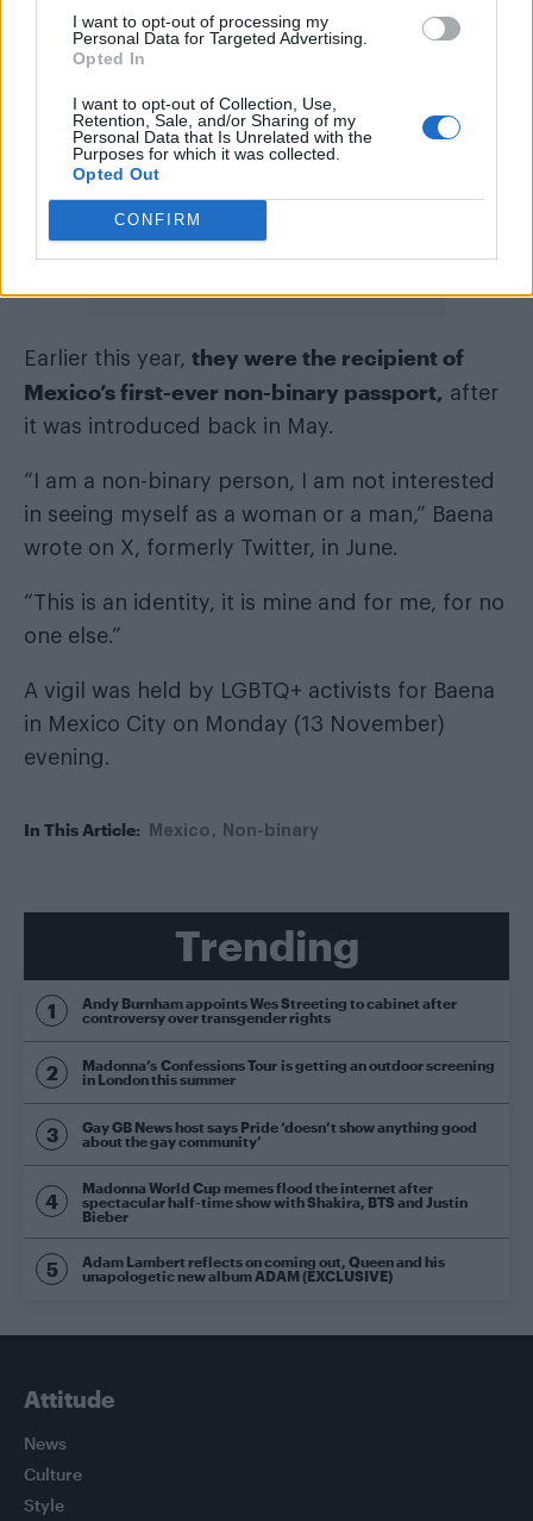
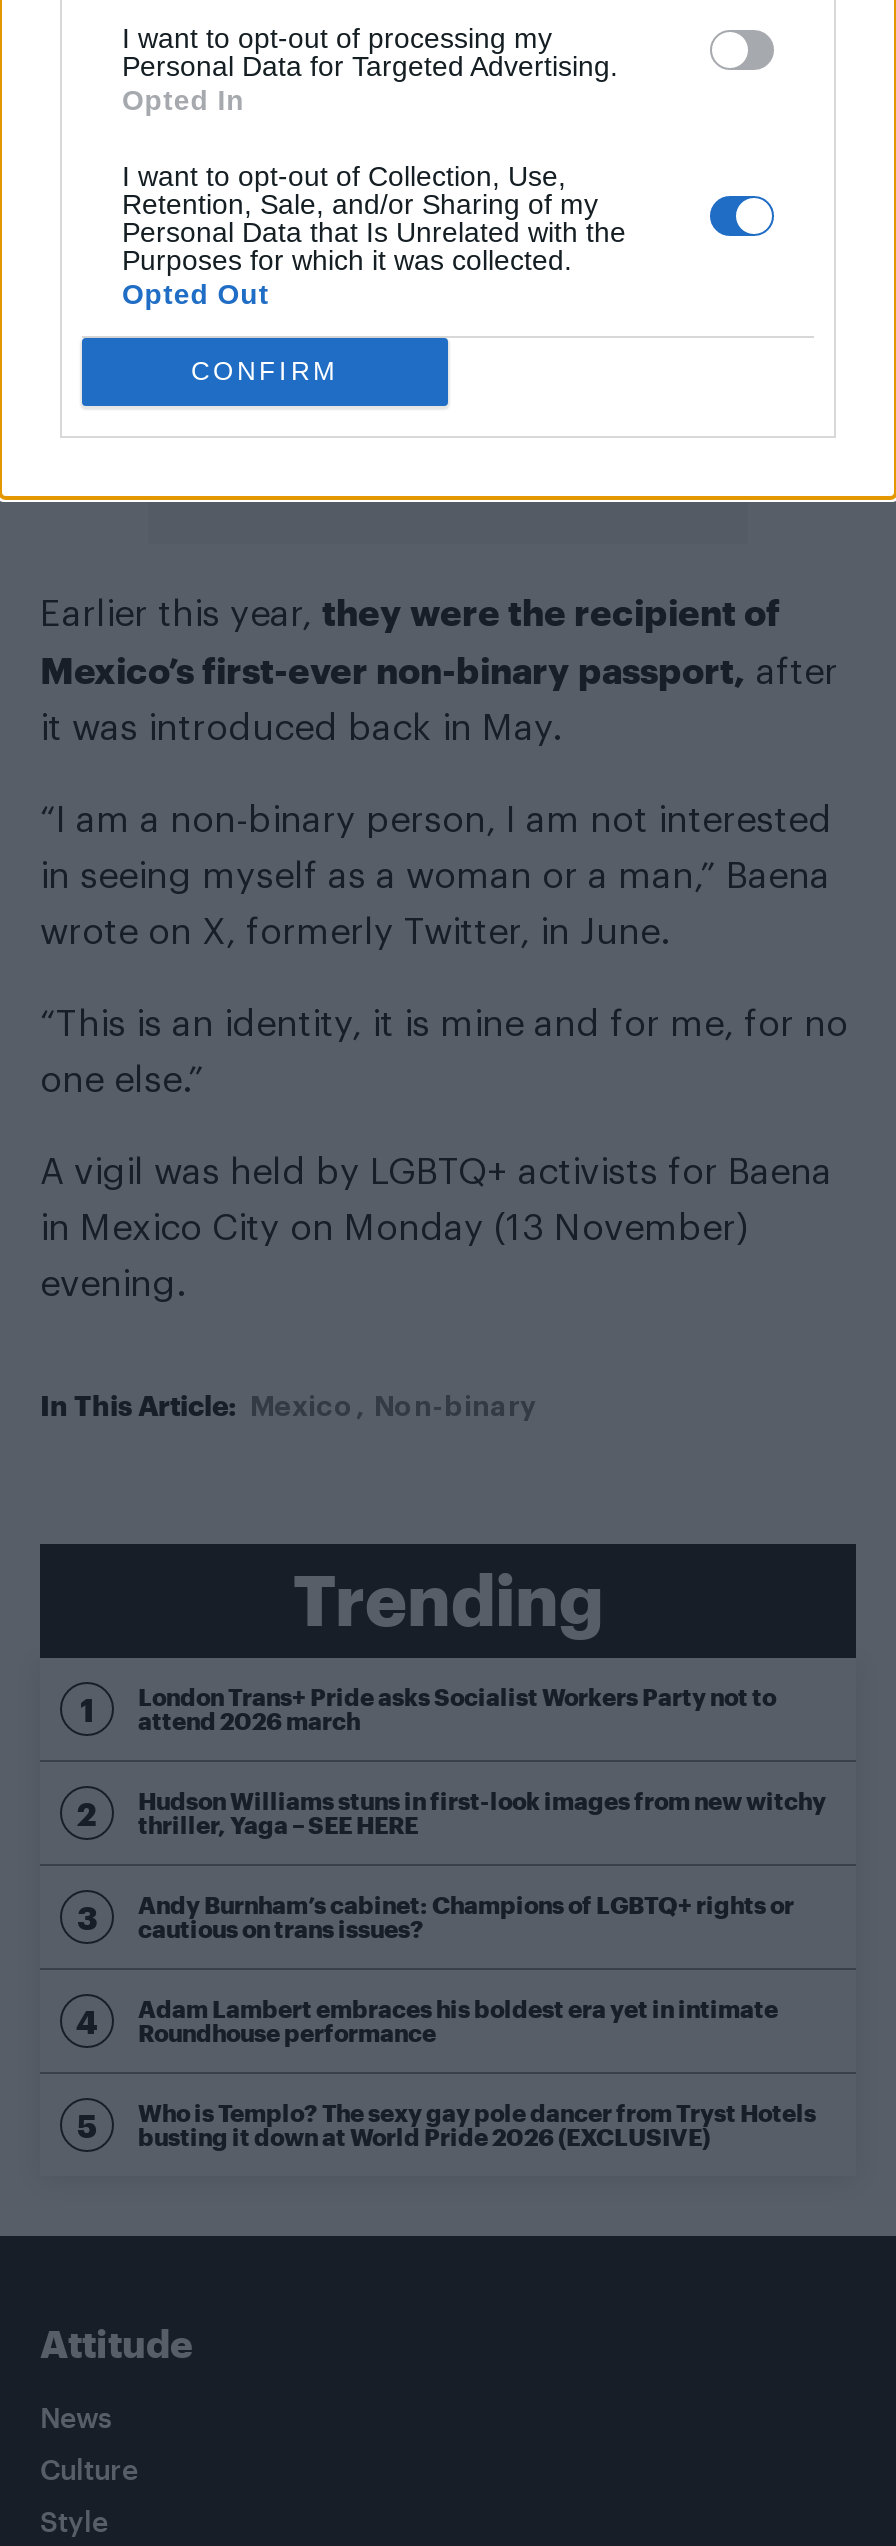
[82,995,457,1026] Andy Burnham appoints Wes Streeting to cabinet after | controversy over transgender rights -> [138,1682,776,1734] London Trans+ Pride asks Socialist Workers Party not to | attend 2026 march
[82,1057,495,1088] Madonna’s Confessions Tour is getting an outdoor screening | in London this summer -> [138,1786,826,1838] Hudson Williams stuns in first-look images from new witchy | thriller, Yaga – SEE HERE
[82,1119,477,1150] Gay GB News host says Pride ‘doesn’t show anything good | about the gay community’ -> [138,1890,794,1942] Andy Burnham’s cabinet: Champions of LGBTQ+ rights or | cautious on trans issues?
[82,1179,468,1224] Madonna World Cup memes flood the internet after | spectacular half-time show with Shakira, BTS and Justin | Bieber -> [138,1994,778,2046] Adam Lambert embraces his boldest era yet in intimate | Roundhouse performance
[82,1253,445,1284] Adam Lambert reflects on coming out, Queen and his | unapologetic new album ADAM (EXCLUSIVE) -> [138,2098,816,2150] Who is Templo? The sexy gay pole dancer from Tryst Hotels | busting it down at World Pride 2026 (EXCLUSIVE)

